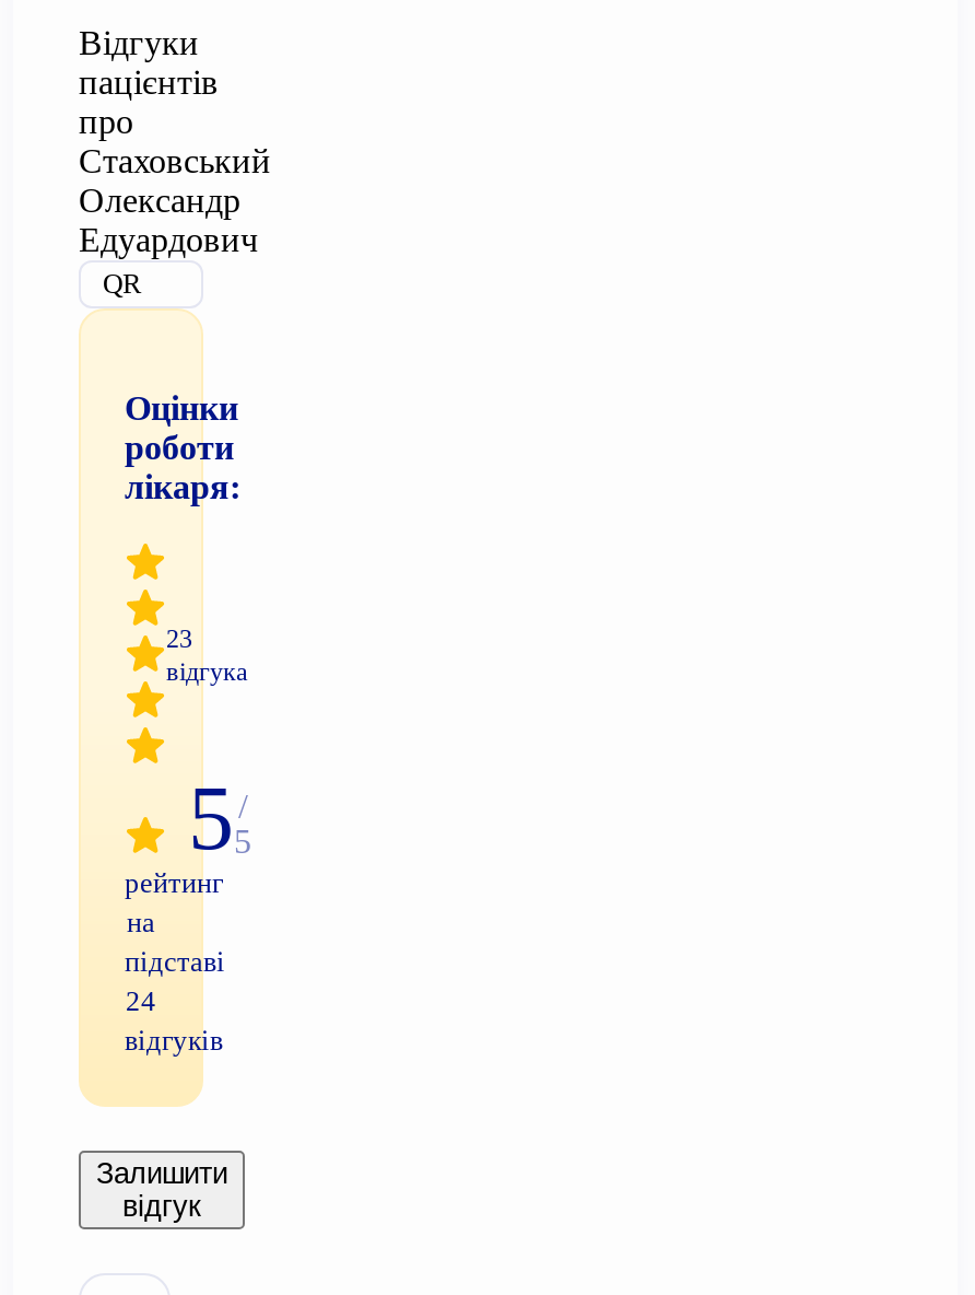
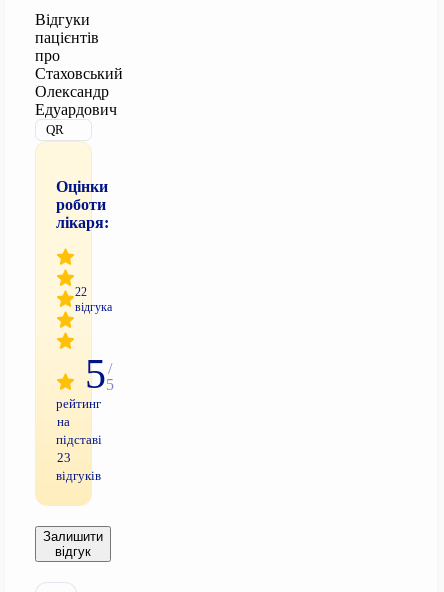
[166,624,192,655] 23 -> [75,285,87,299] 22
[126,984,156,1017] 24 -> [56,450,70,465] 23

